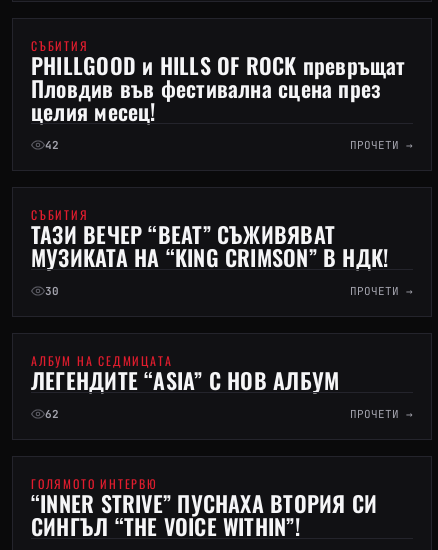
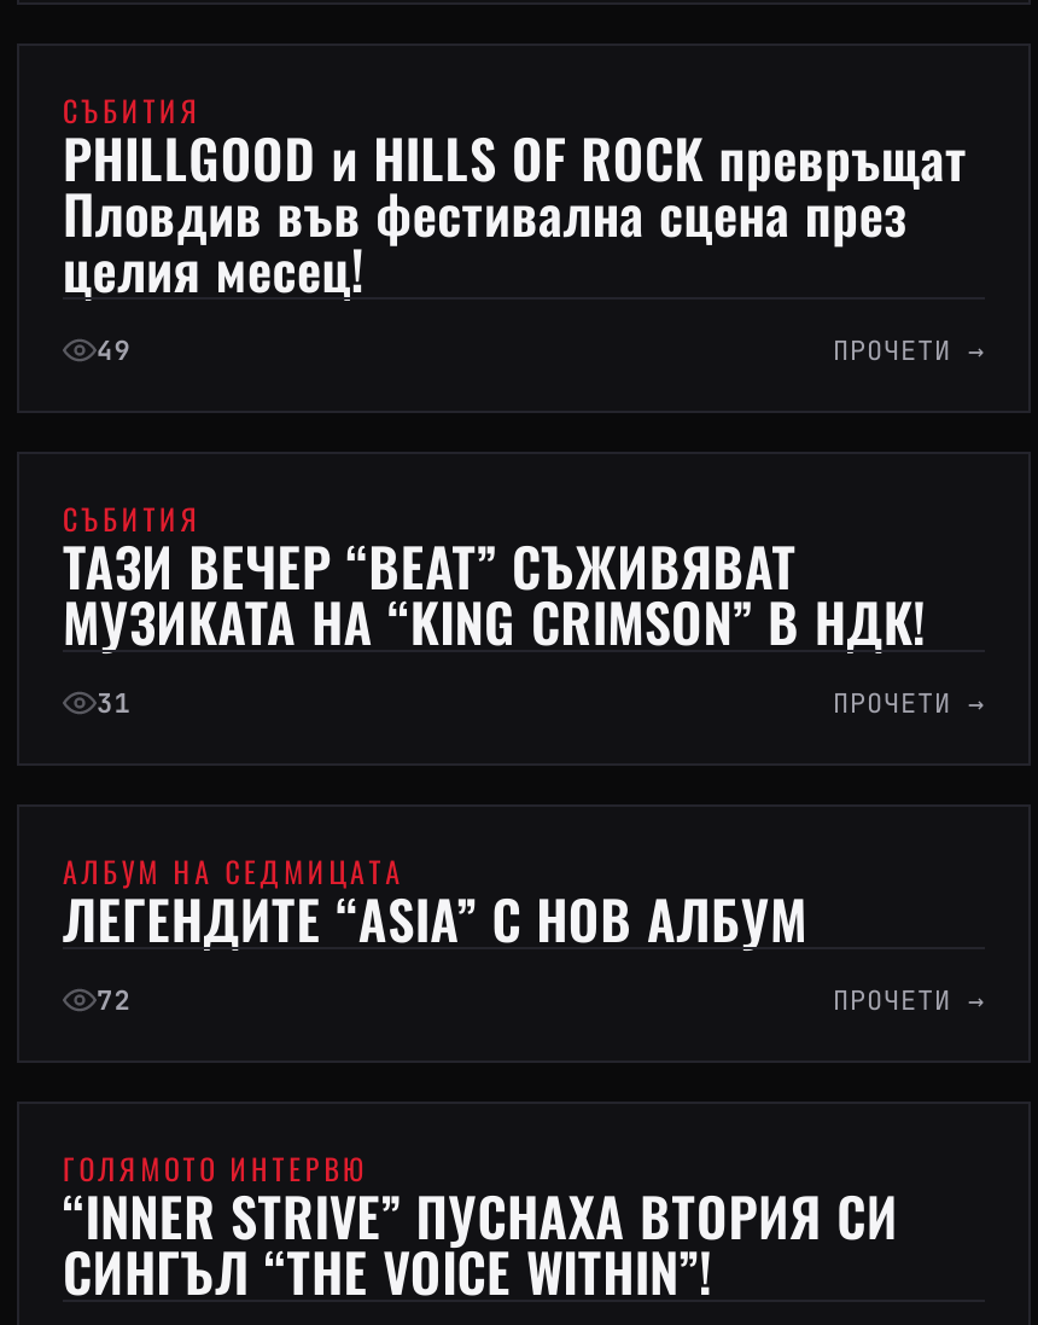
[45,138,59,152] 42 -> [97,333,132,367] 49
[45,284,59,298] 30 -> [97,686,132,720] 31
[45,407,59,421] 62 -> [97,983,132,1017] 72

